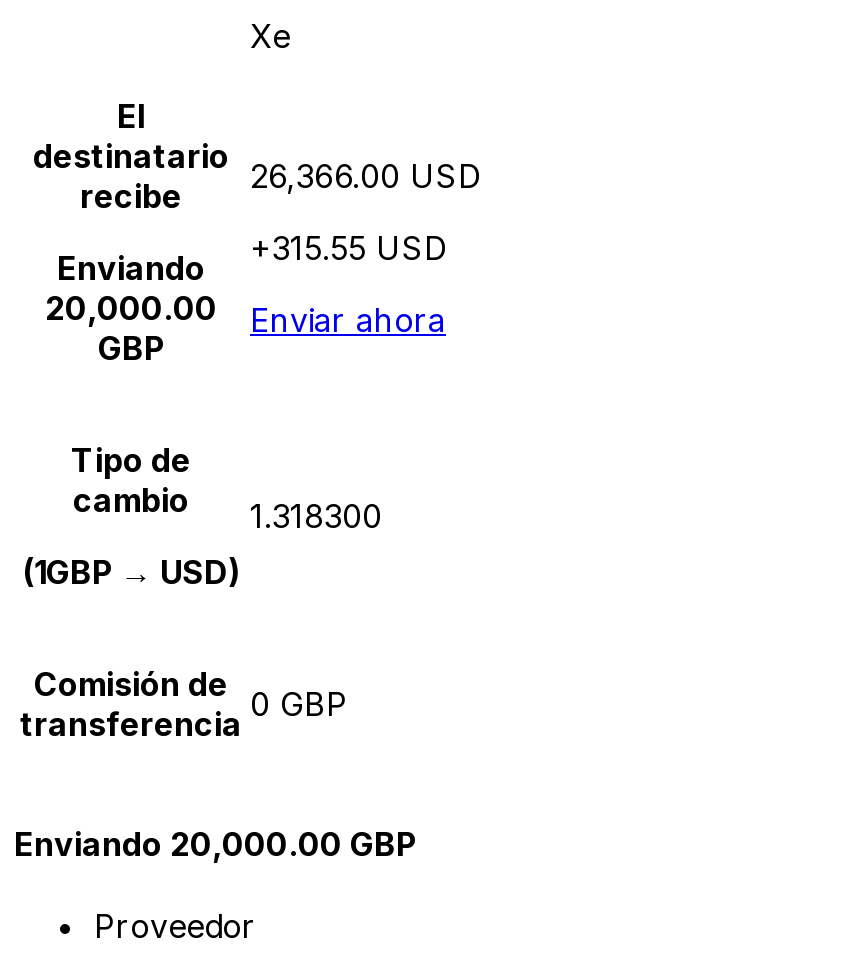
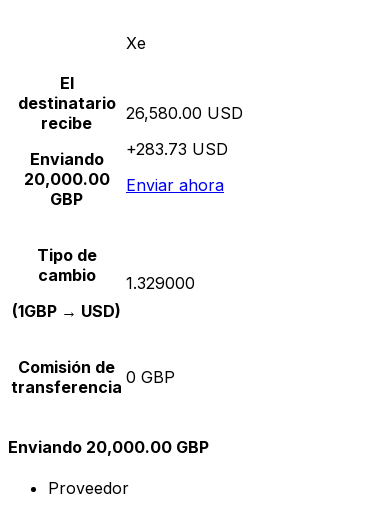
[33,135,482,215] destinatario recibe 26,366.00 USD -> [17,93,243,133] destinatario recibe 26,580.00 USD
[57,227,448,287] Enviando +315.55 USD -> [29,139,228,169] Enviando +283.73 USD
[73,479,382,535] cambio 1.318300 -> [37,265,195,293] cambio 1.329000

